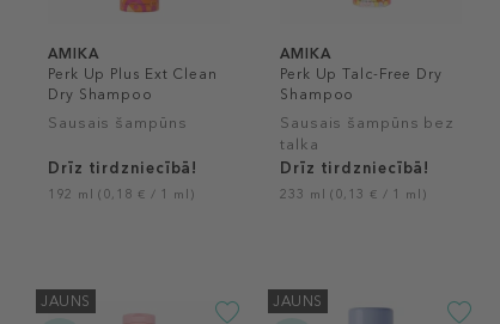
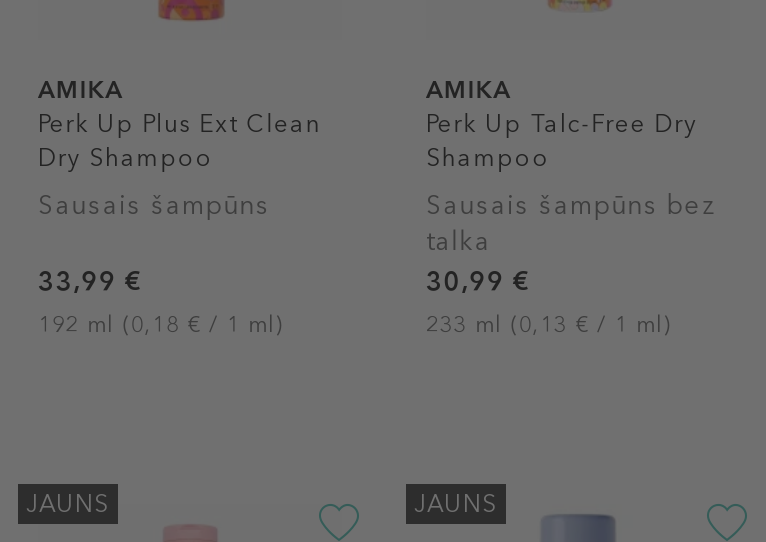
[48,159,198,177] Drīz tirdzniecībā! -> [38,266,143,296] 33,99 €
[280,159,430,177] Drīz tirdzniecībā! -> [426,266,531,296] 30,99 €

